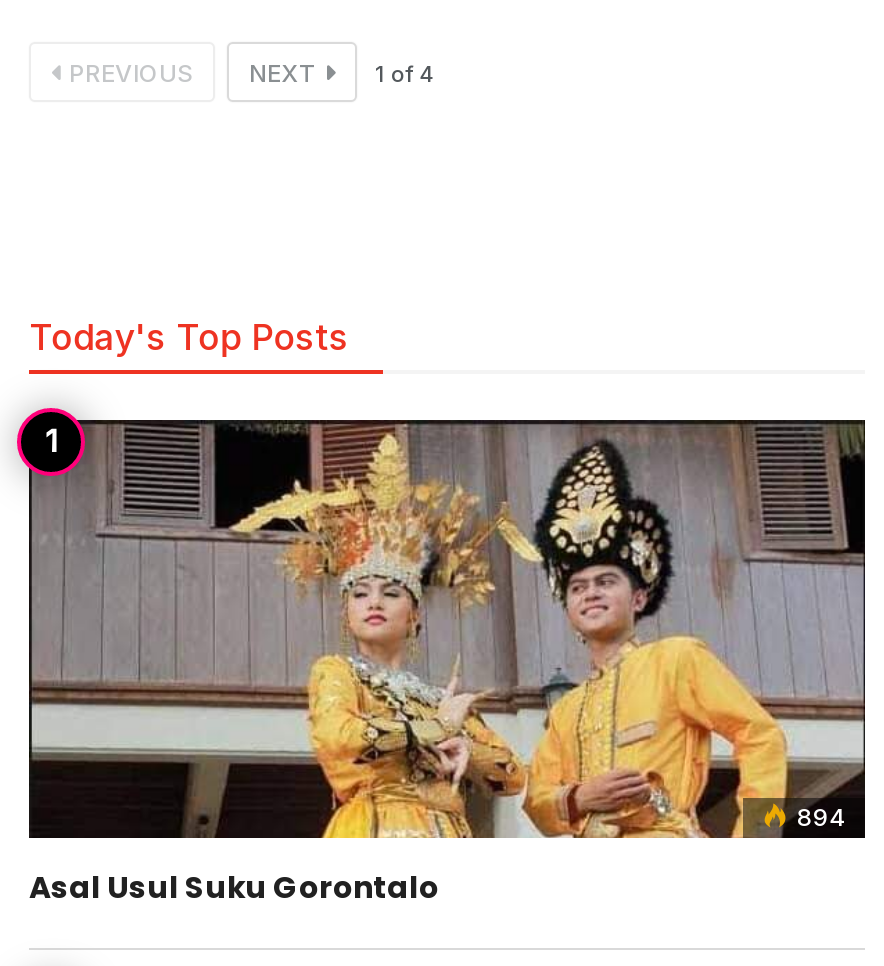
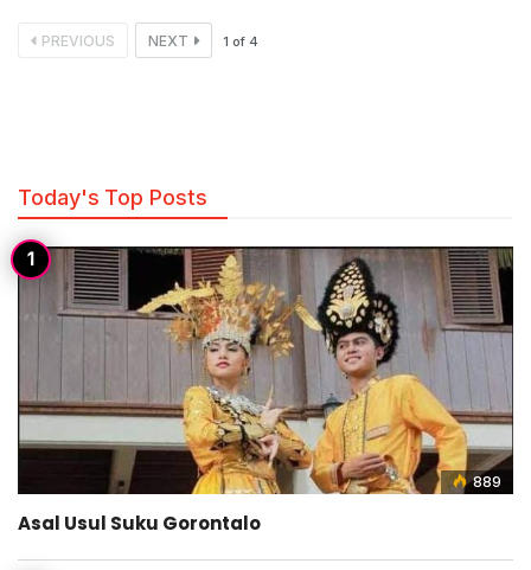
[797,802,845,832] 894 -> [473,473,501,491] 889

